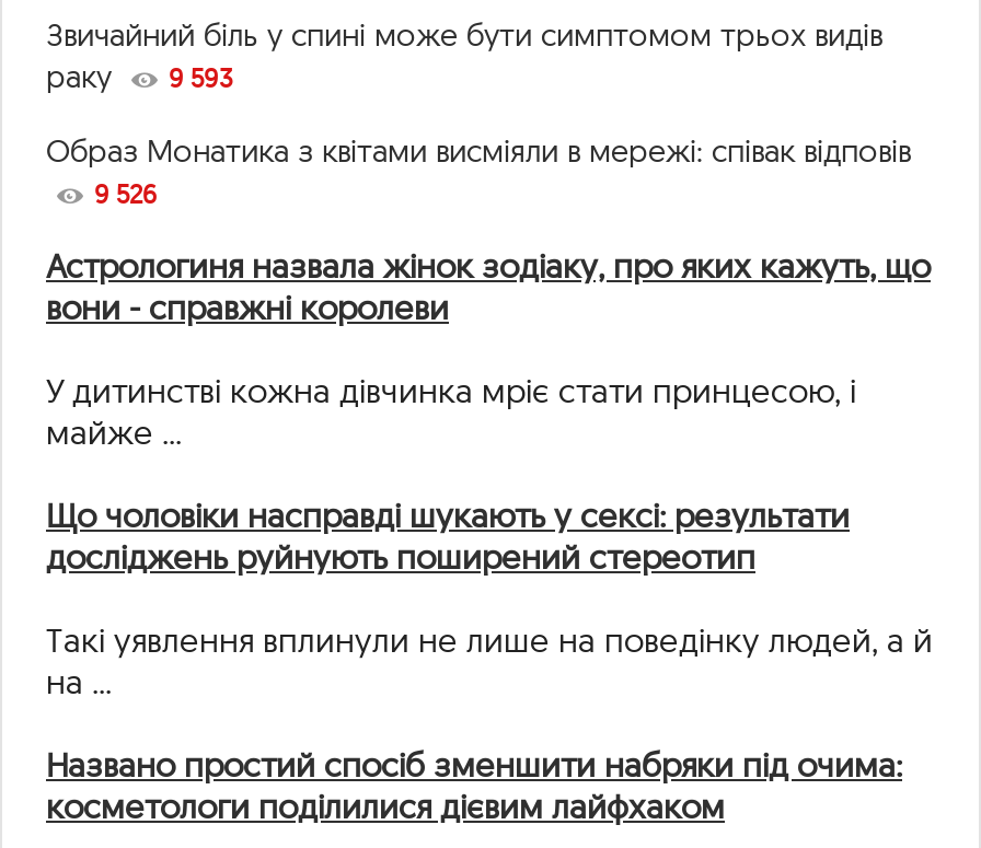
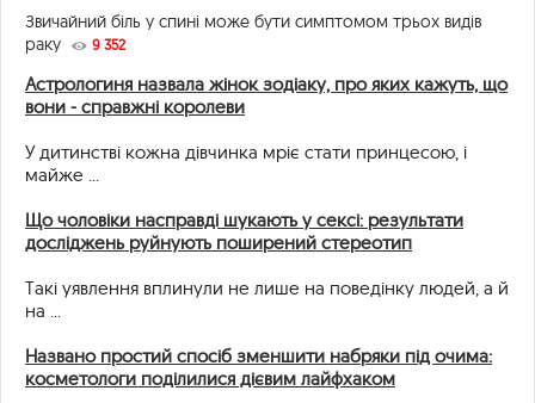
[46,62,911,211] 9 593 | Образ Монатика з квітами висміяли в мережі: співак відповів | 9 526 -> [92,36,125,54] 9 352

